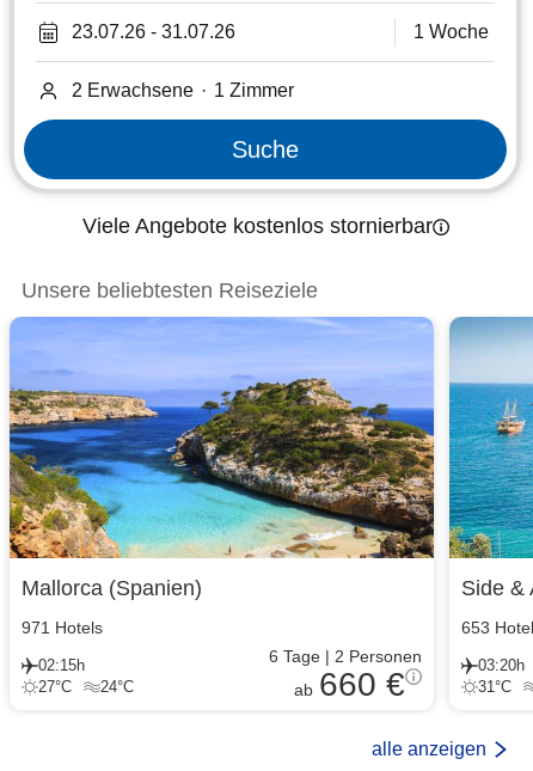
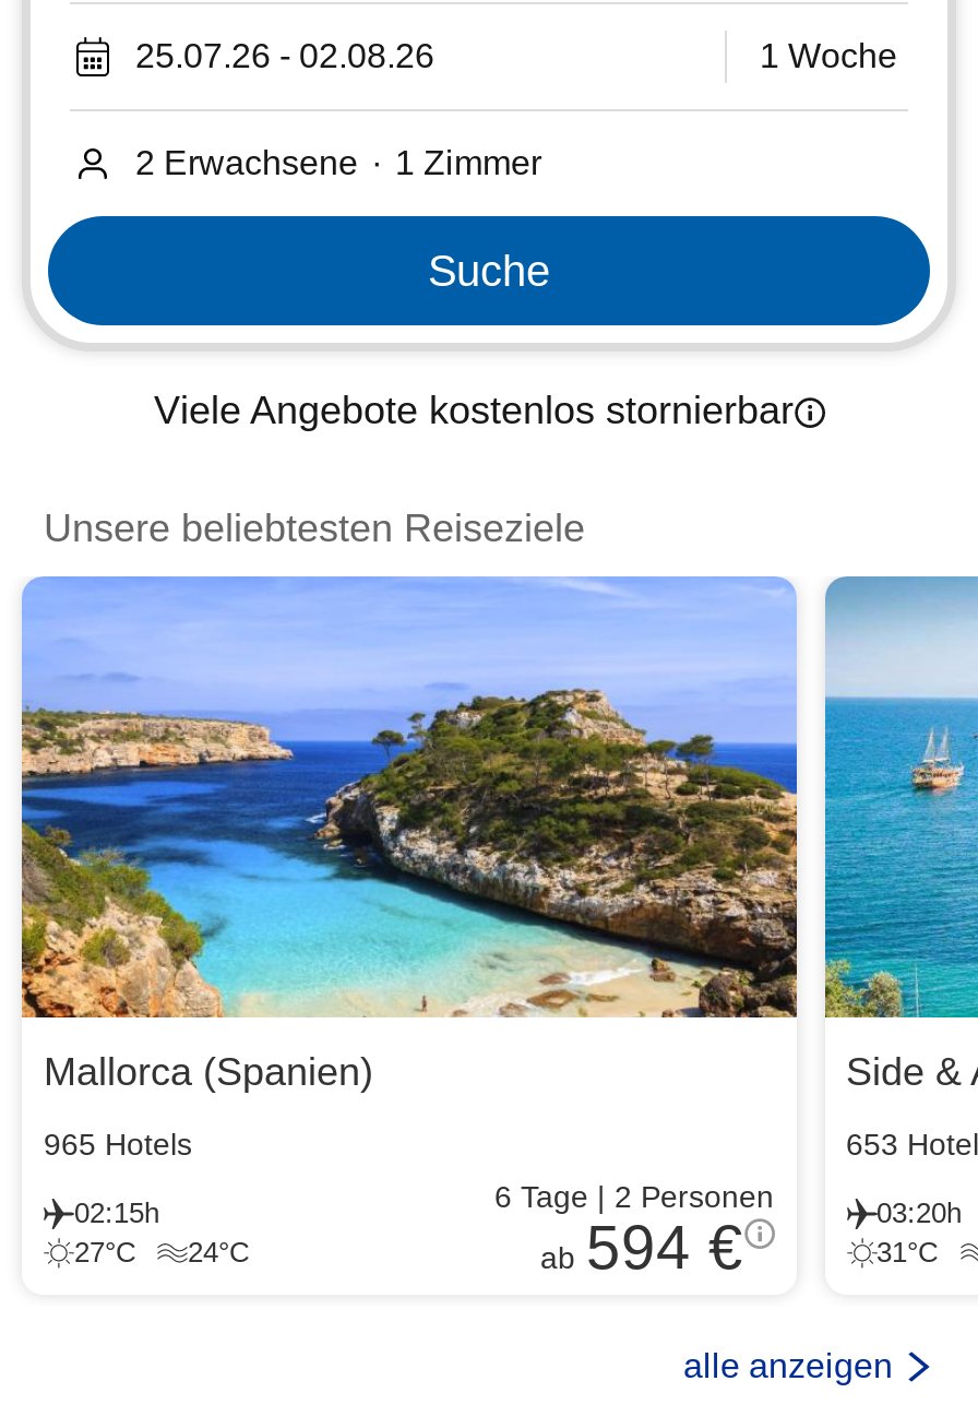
[72,22,235,42] 23.07.26 - 31.07.26 -> [135,37,434,74] 25.07.26 - 02.08.26
[22,618,103,637] 971 Hotels -> [44,1127,192,1162] 965 Hotels
[293,666,405,703] ab 660 € -> [540,1214,743,1282] ab 594 €

